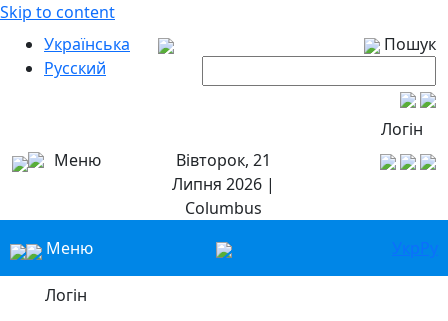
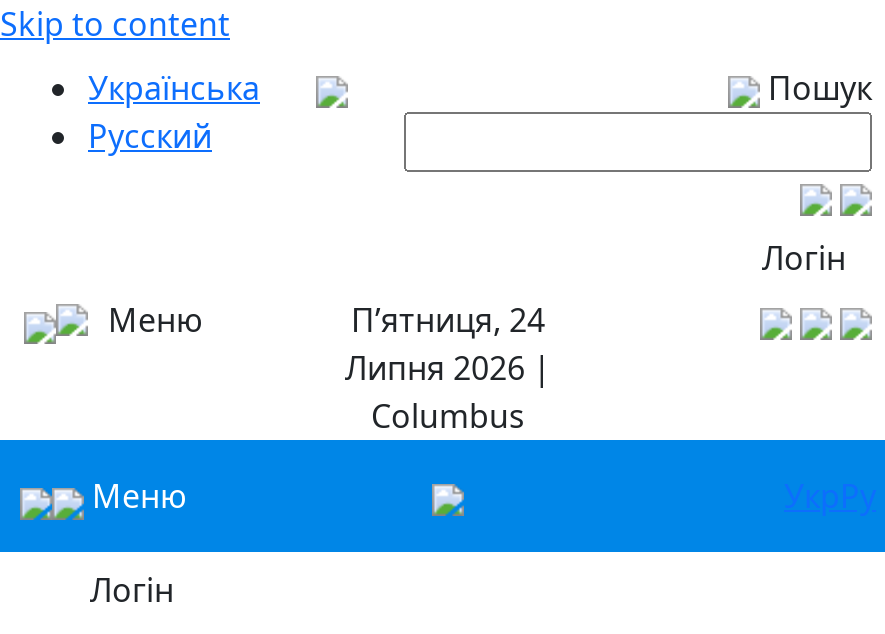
[176,149,271,171] Вівторок, 21 -> [351,298,545,342] П’ятниця, 24

